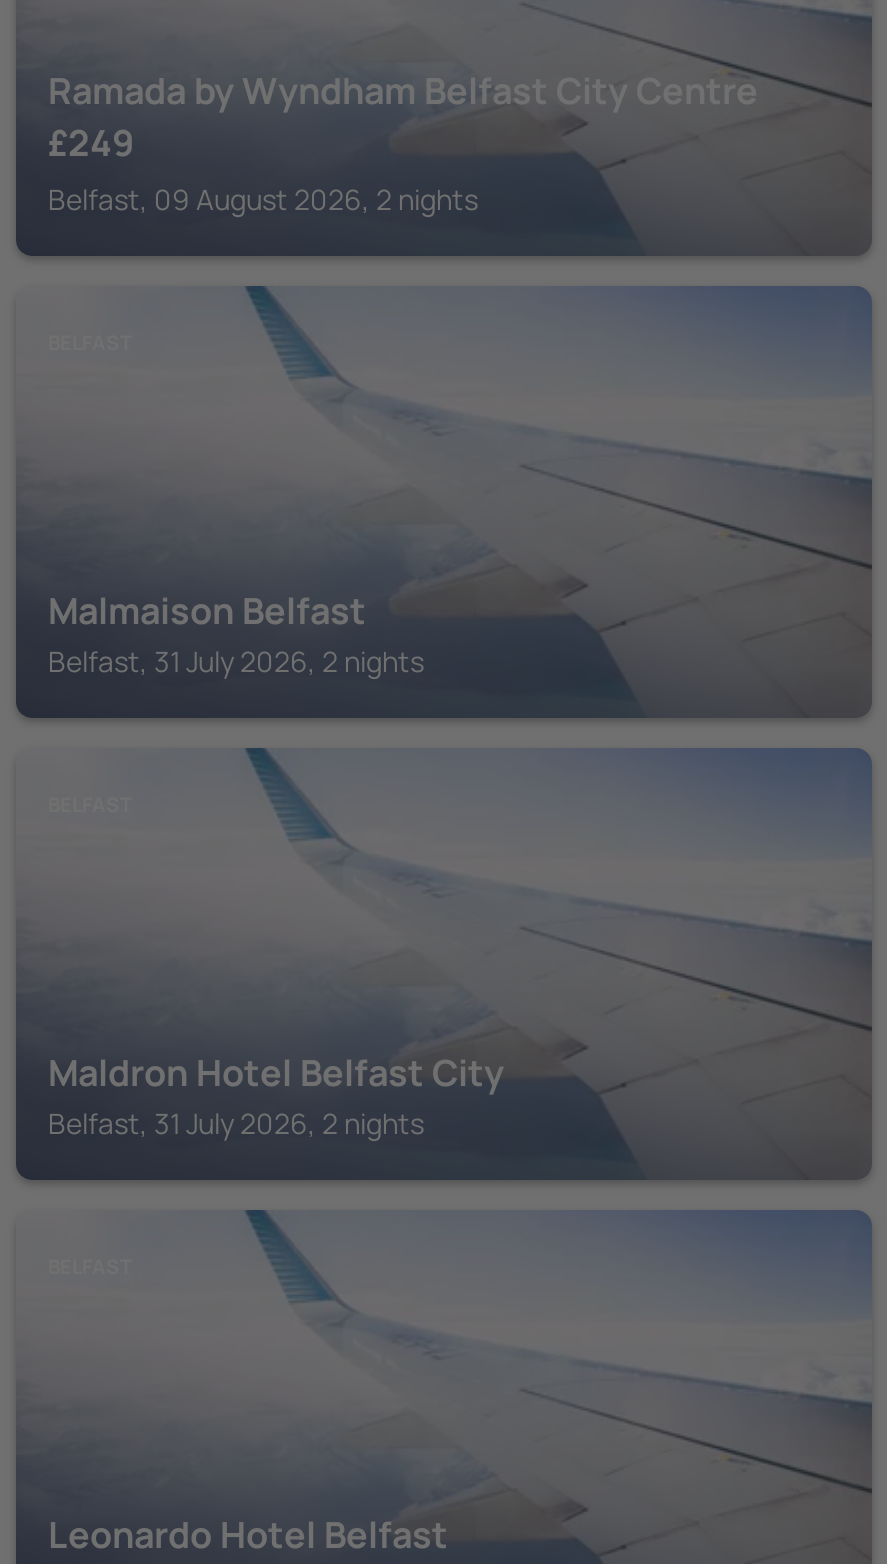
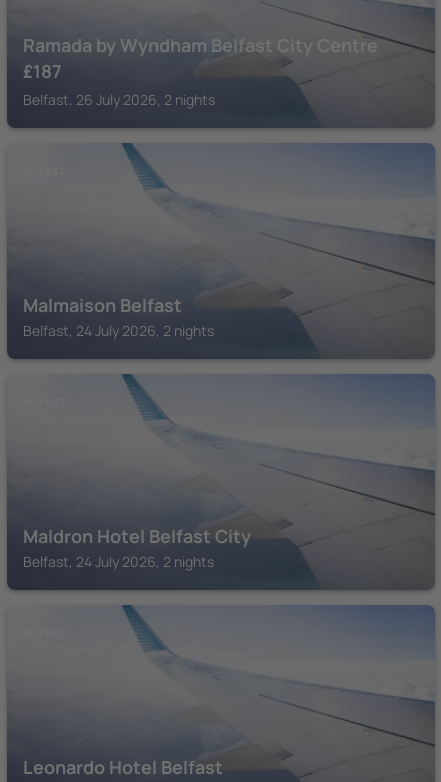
[48,118,134,166] £249 -> [23,59,62,83] £187
[48,180,478,218] Belfast, 09 August 2026, 2 nights -> [23,90,215,109] Belfast, 26 July 2026, 2 nights
[48,642,424,680] Belfast, 31 July 2026, 2 nights -> [23,321,214,340] Belfast, 24 July 2026, 2 nights
[48,1104,424,1142] Belfast, 31 July 2026, 2 nights -> [23,552,214,571] Belfast, 24 July 2026, 2 nights

